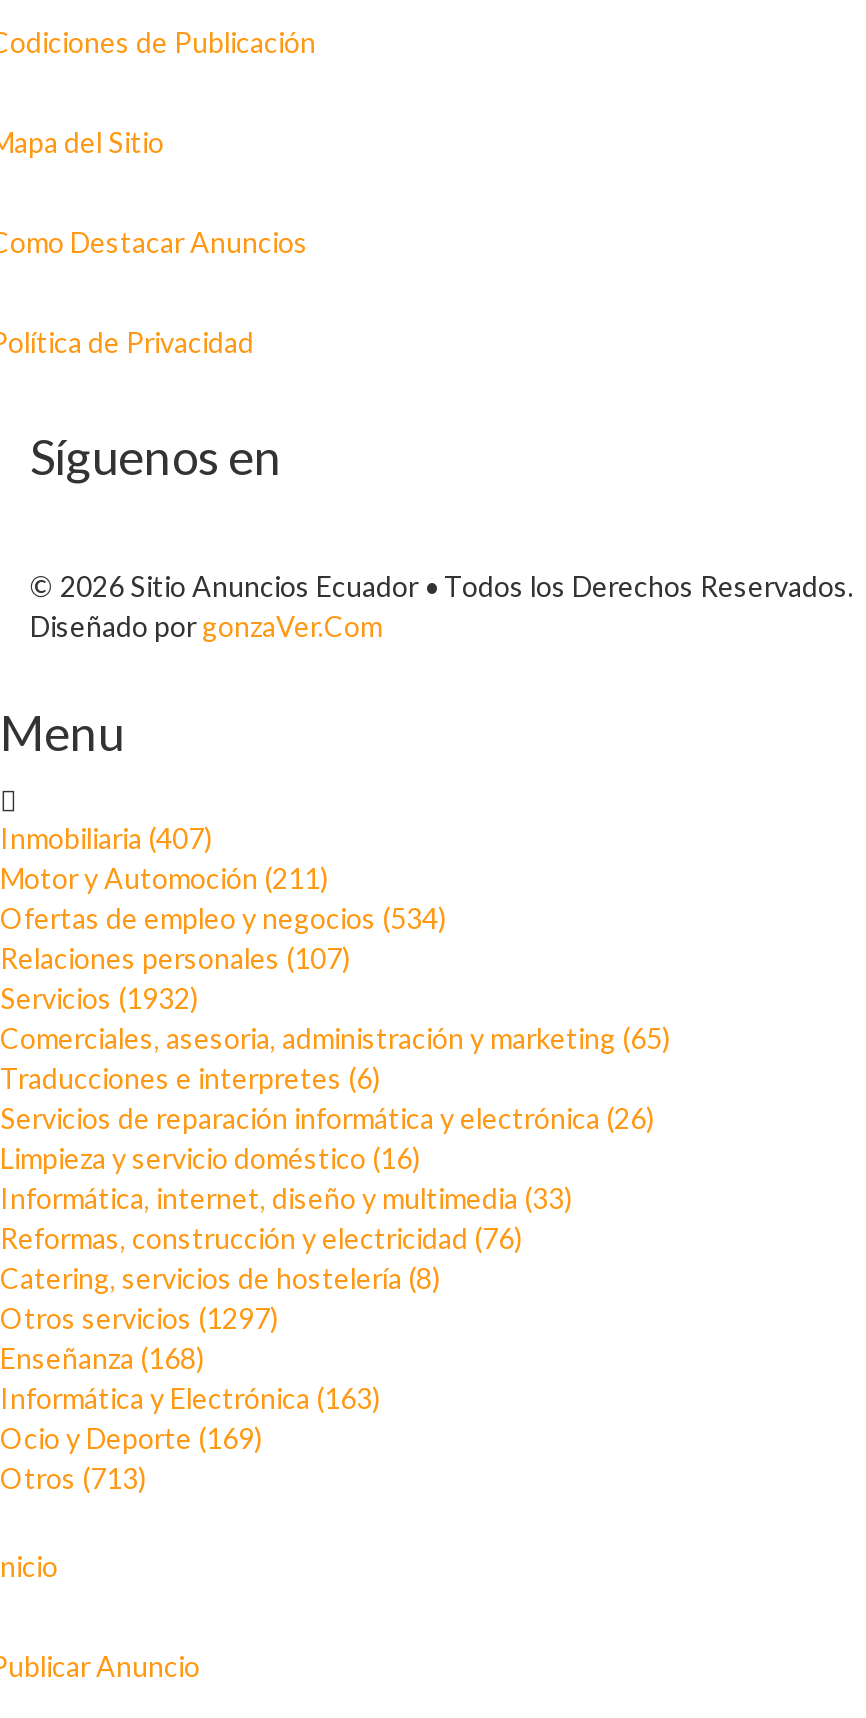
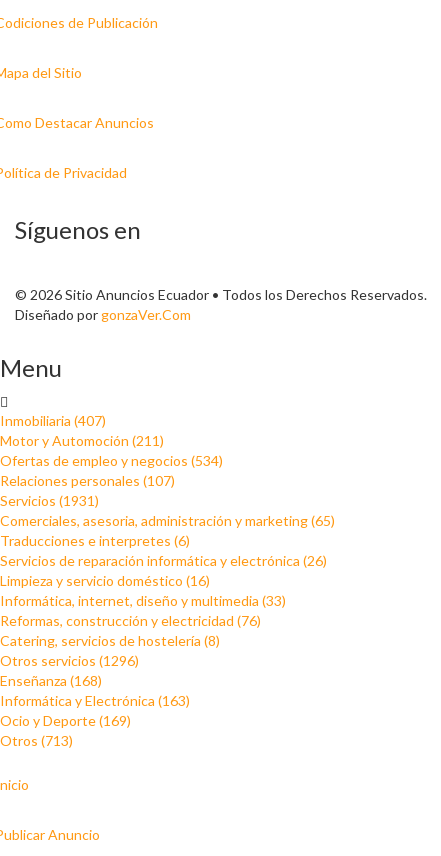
[0,981,198,1015] Servicios (1932) -> [0,492,99,509] Servicios (1931)
[0,1301,278,1335] Otros servicios (1297) -> [0,652,139,669] Otros servicios (1296)

